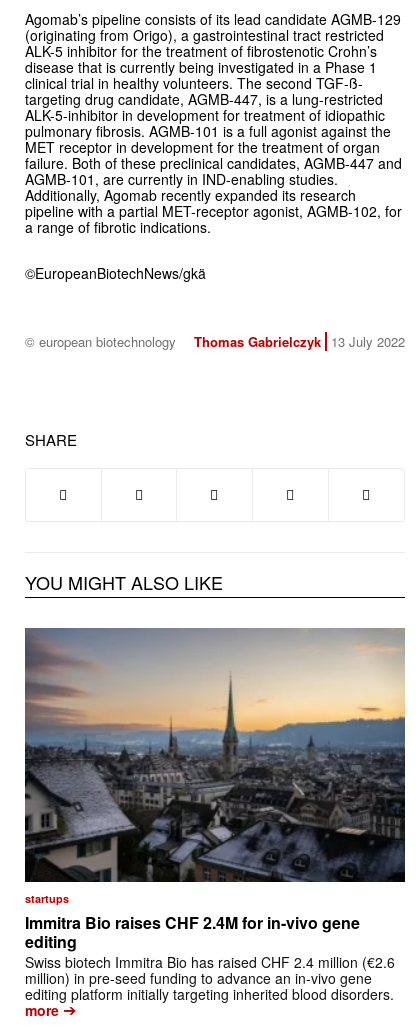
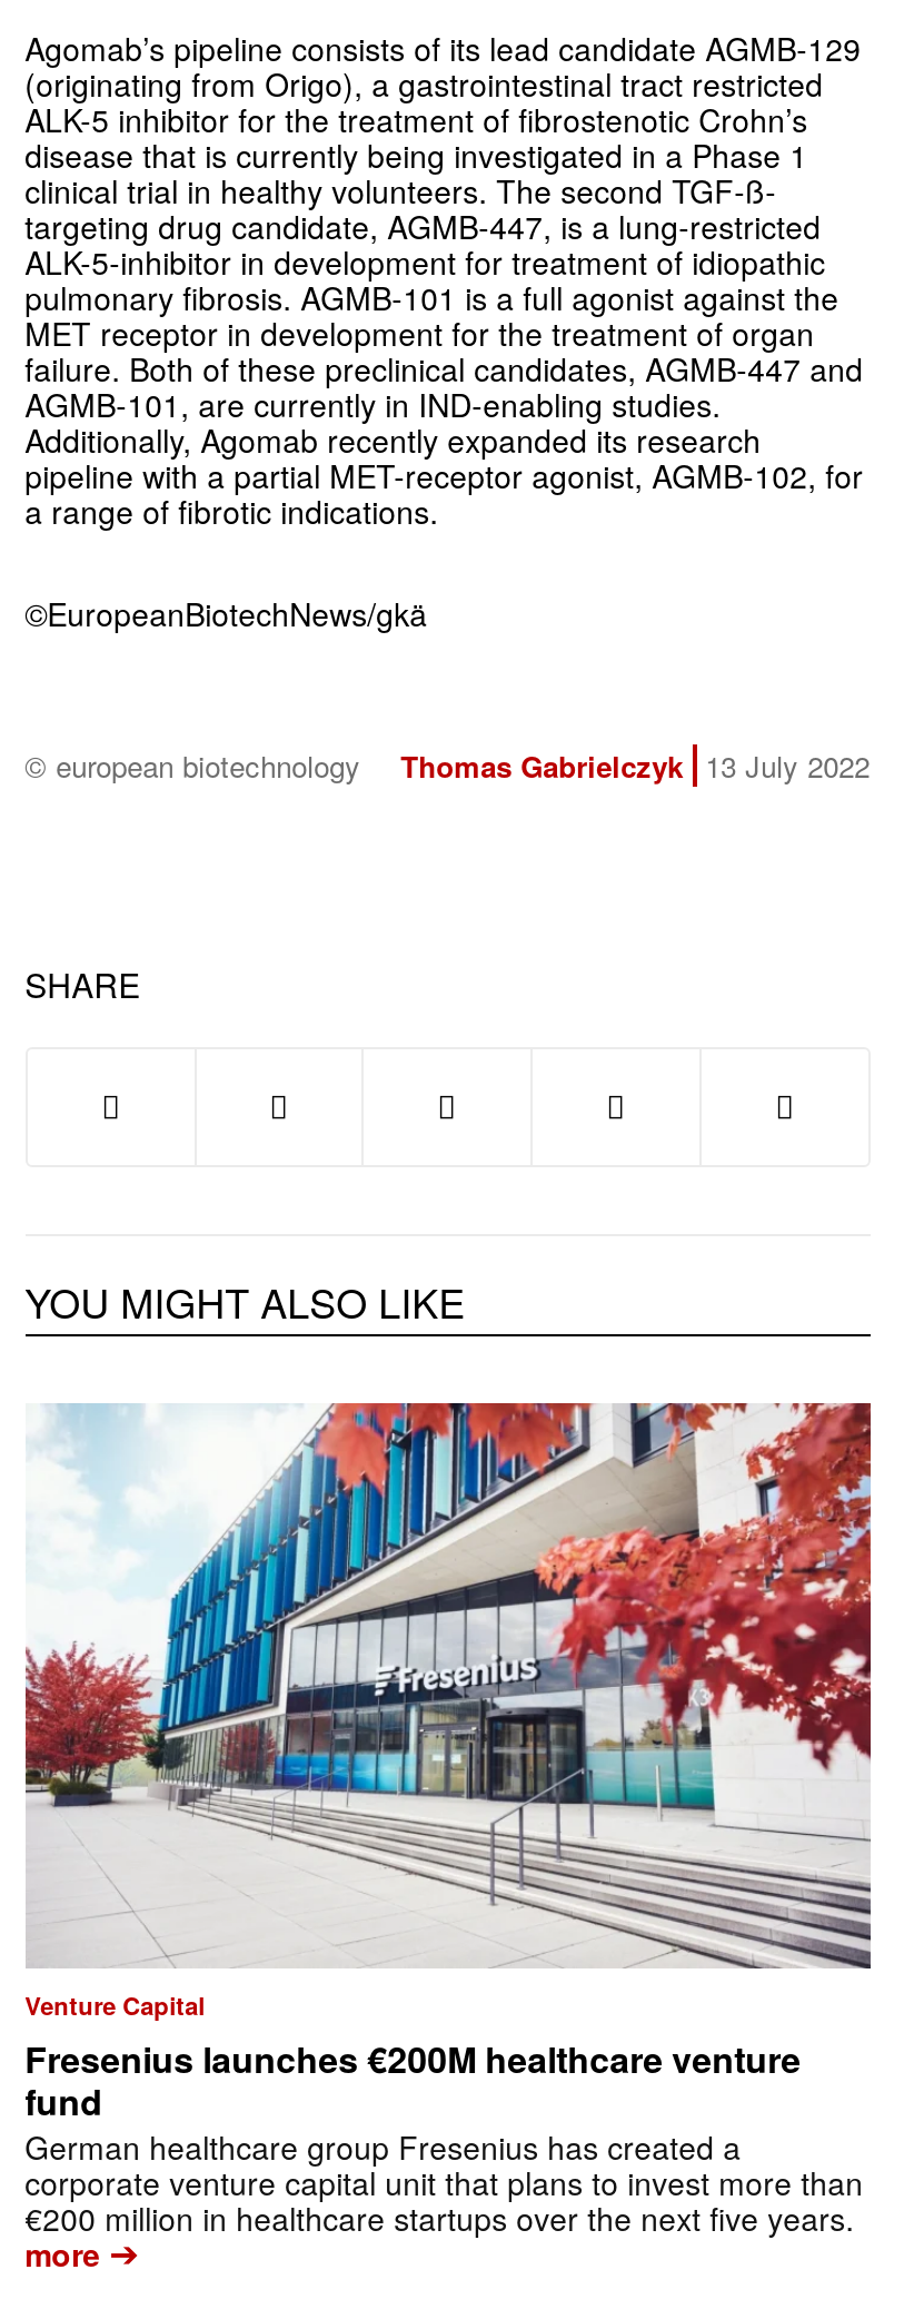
[24,627,406,1004] [image] | startups | Immitra Bio raises CHF 2.4M for in-vivo gene | editing | Swiss biotech Immitra Bio has raised CHF 2.4 million (€2.6 | million) in pre-seed funding to advance an in-vivo gene | editing platform initially targeting inherited blood disorders. -> [23,1401,873,2241] [image] | Venture Capital | Fresenius launches €200M healthcare venture | fund | German healthcare group Fresenius has created a | corporate venture capital unit that plans to invest more than | €200 million in healthcare startups over the next five years.

